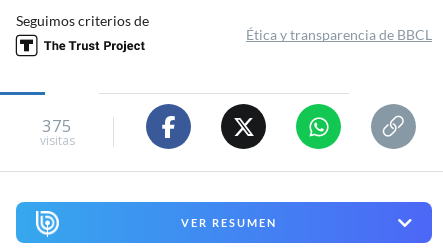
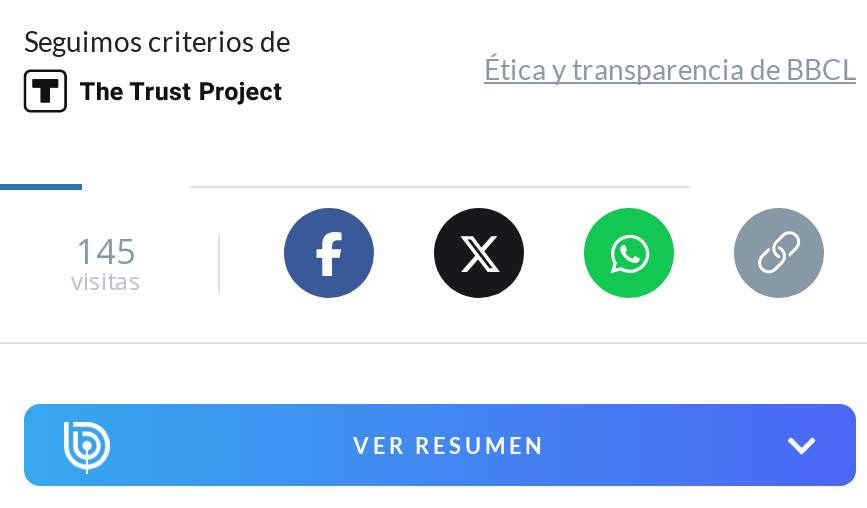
[42,114,72,137] 375 -> [76,228,136,274] 145

